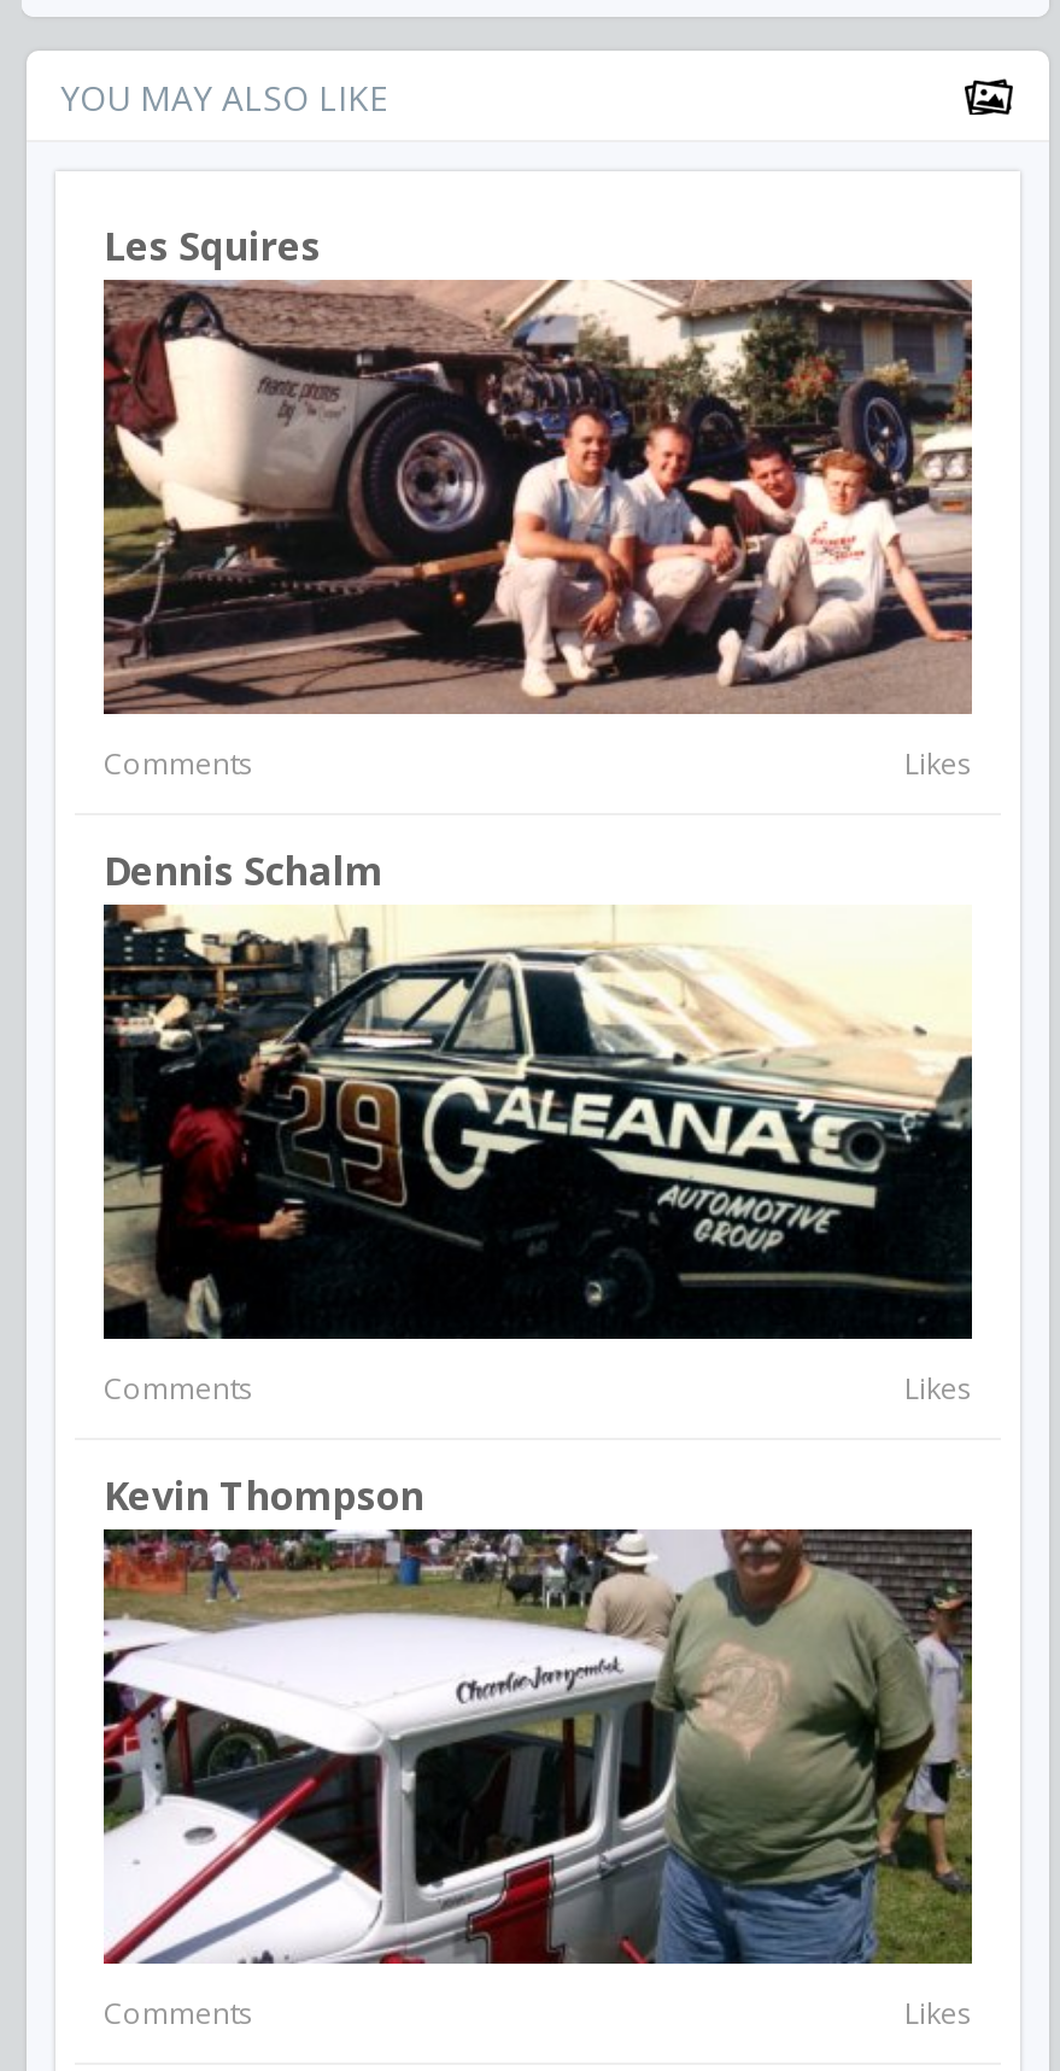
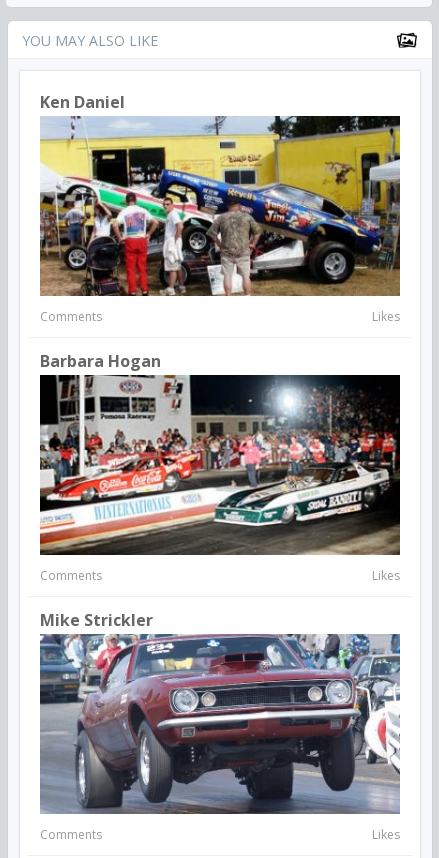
[104,220,321,273] Les Squires -> [40,91,125,113] Ken Daniel
[101,277,974,716] [image] -> [39,115,401,297] [image]
[104,845,383,898] Dennis Schalm -> [40,350,161,372] Barbara Hogan
[101,905,974,1341] [image] -> [39,374,401,556] [image]
[104,1469,424,1522] Kevin Thompson -> [40,609,153,631] Mike Strickler
[101,1527,974,1966] [image] -> [39,633,401,814] [image]

